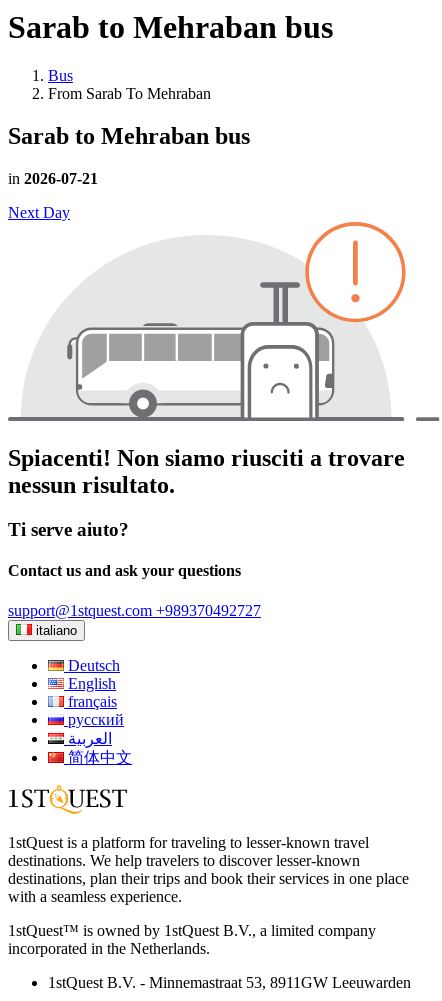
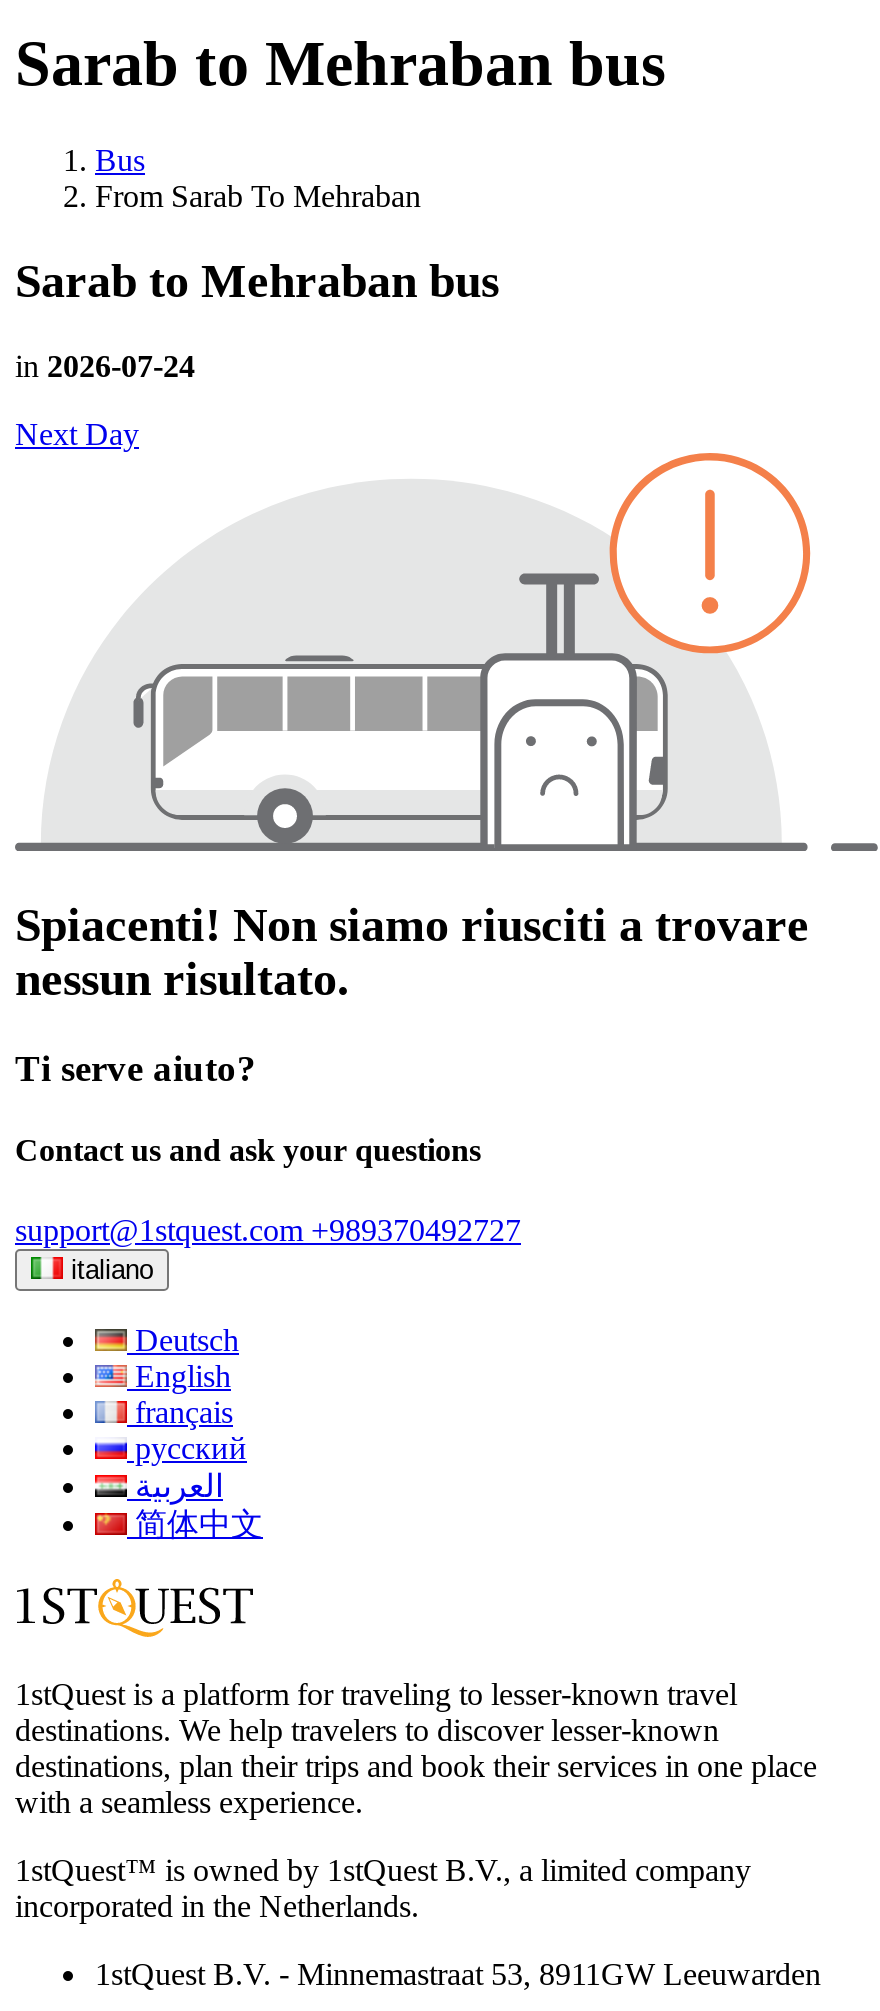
[8,170,98,187] in 2026-07-21 -> [15,349,195,383] in 2026-07-24

